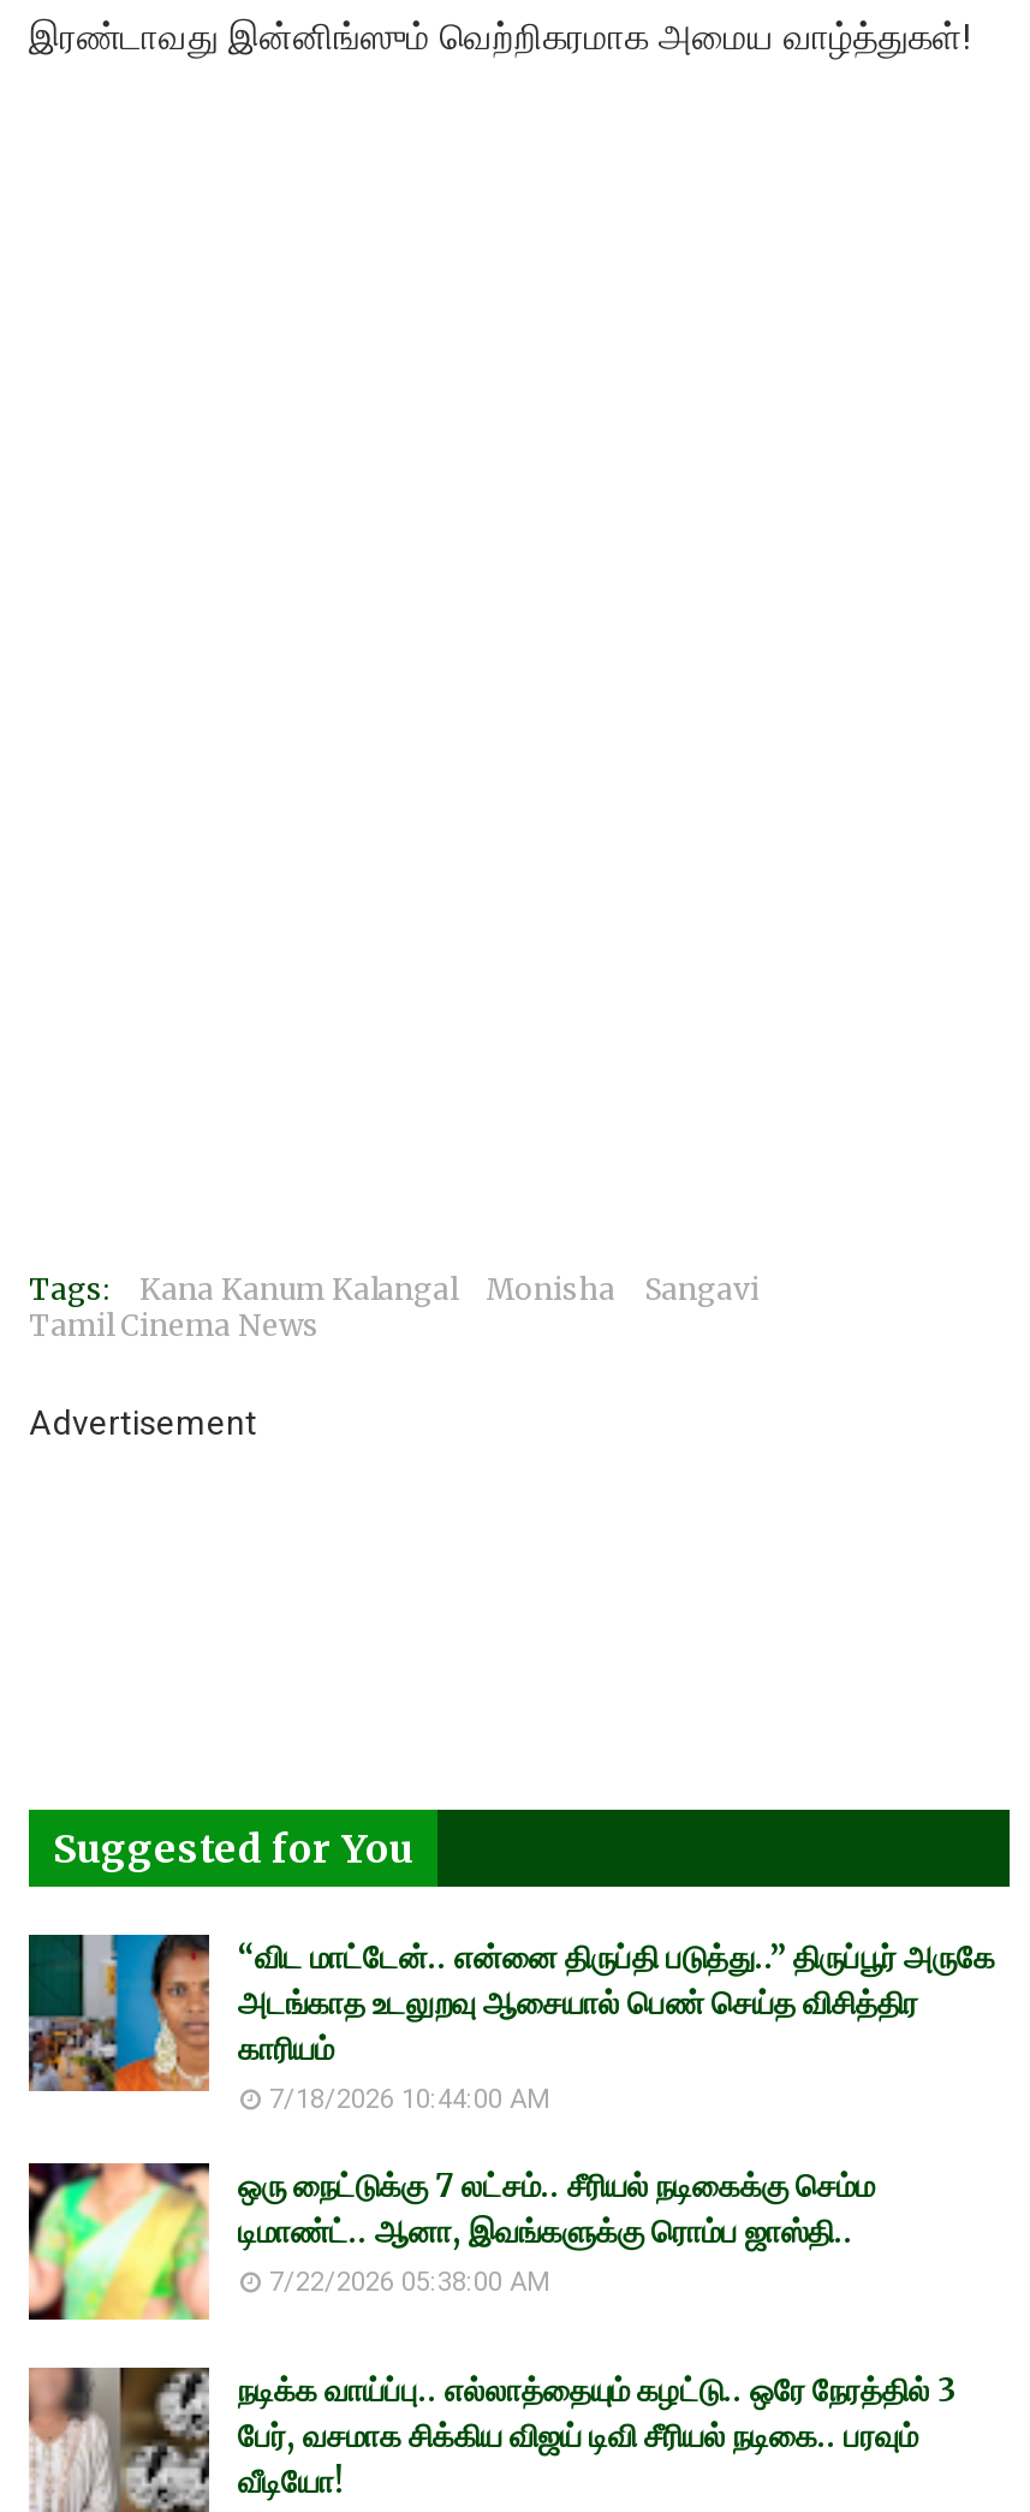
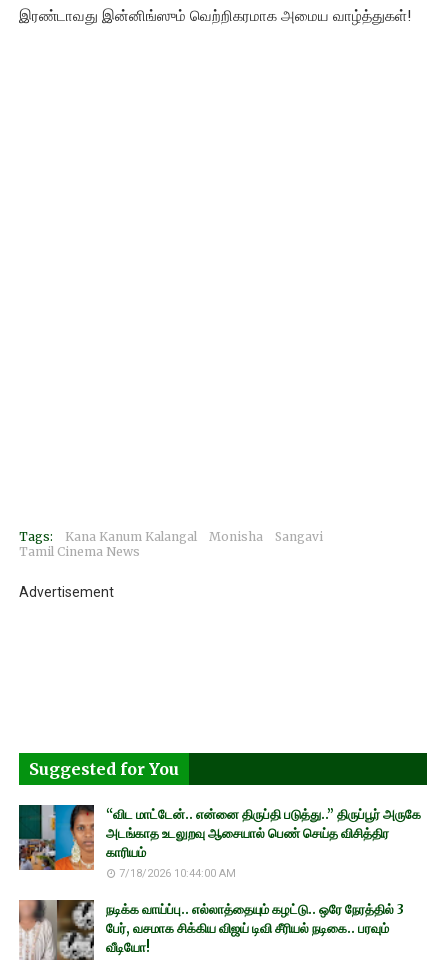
[26,2161,875,2322] [image] | ஒரு நைட்டுக்கு 7 லட்சம்.. சீரியல் நடிகைக்கு செம்ம | டிமாண்ட்.. ஆனா, இவங்களுக்கு ரொம்ப ஜாஸ்தி.. | 7/22/2026 05:38:00 AM -> none

